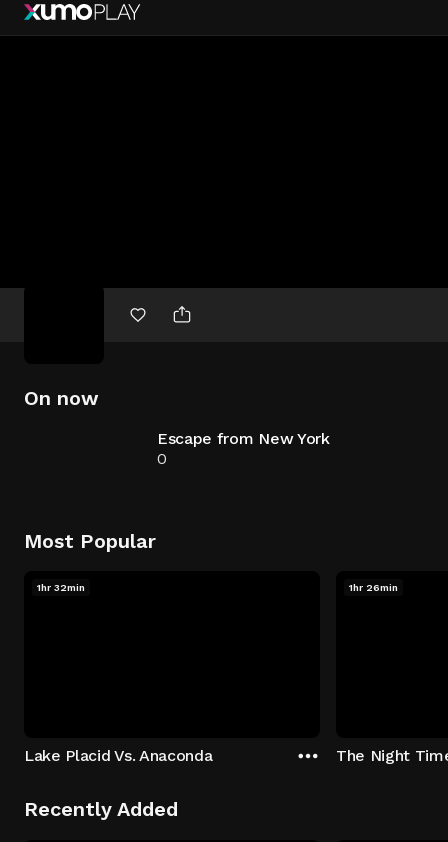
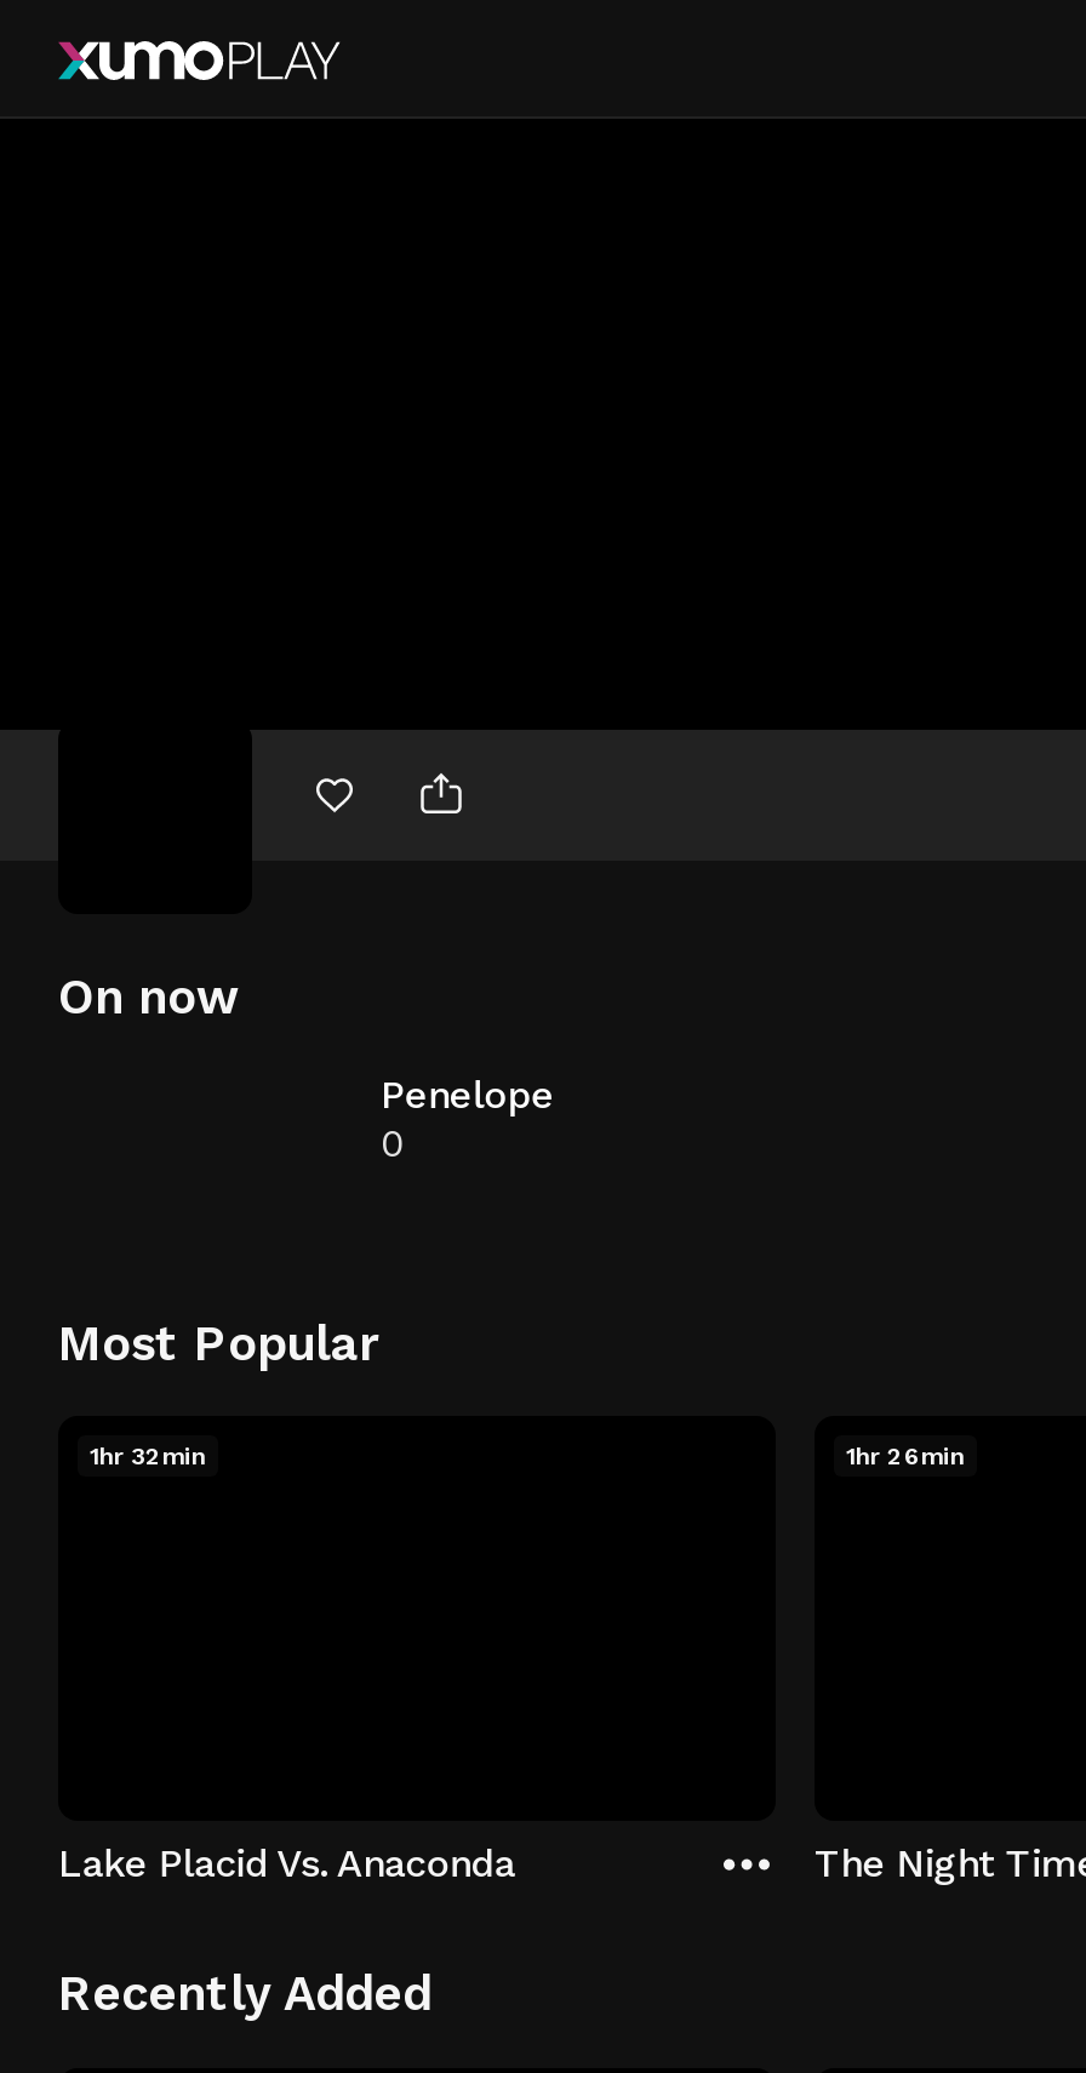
[157,429,330,448] Escape from New York -> [381,1072,554,1118] Penelope

